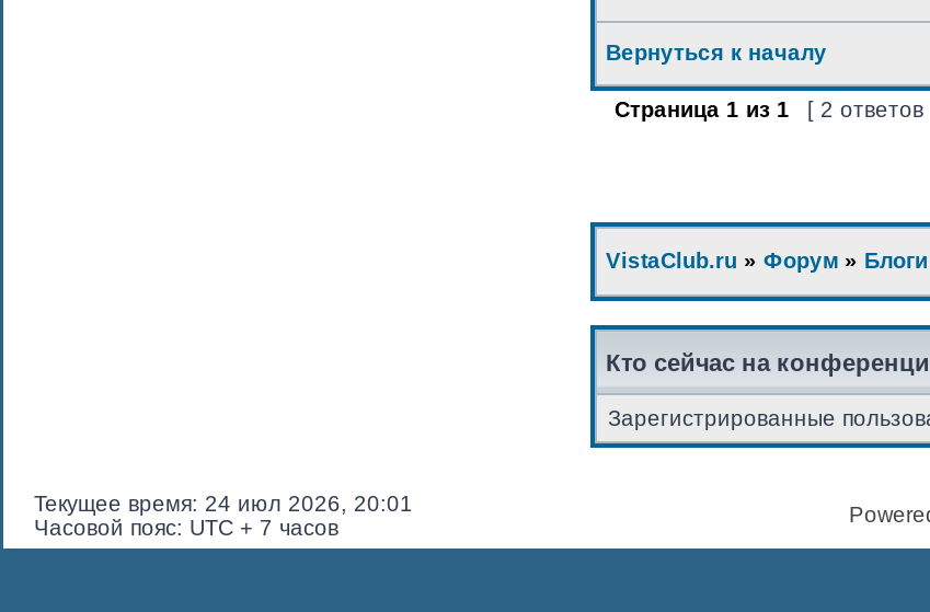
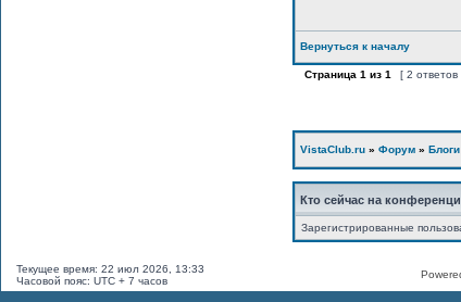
[34,492,413,516] Текущее время: 24 июл 2026, 20:01 -> [16,263,204,275] Текущее время: 22 июл 2026, 13:33

